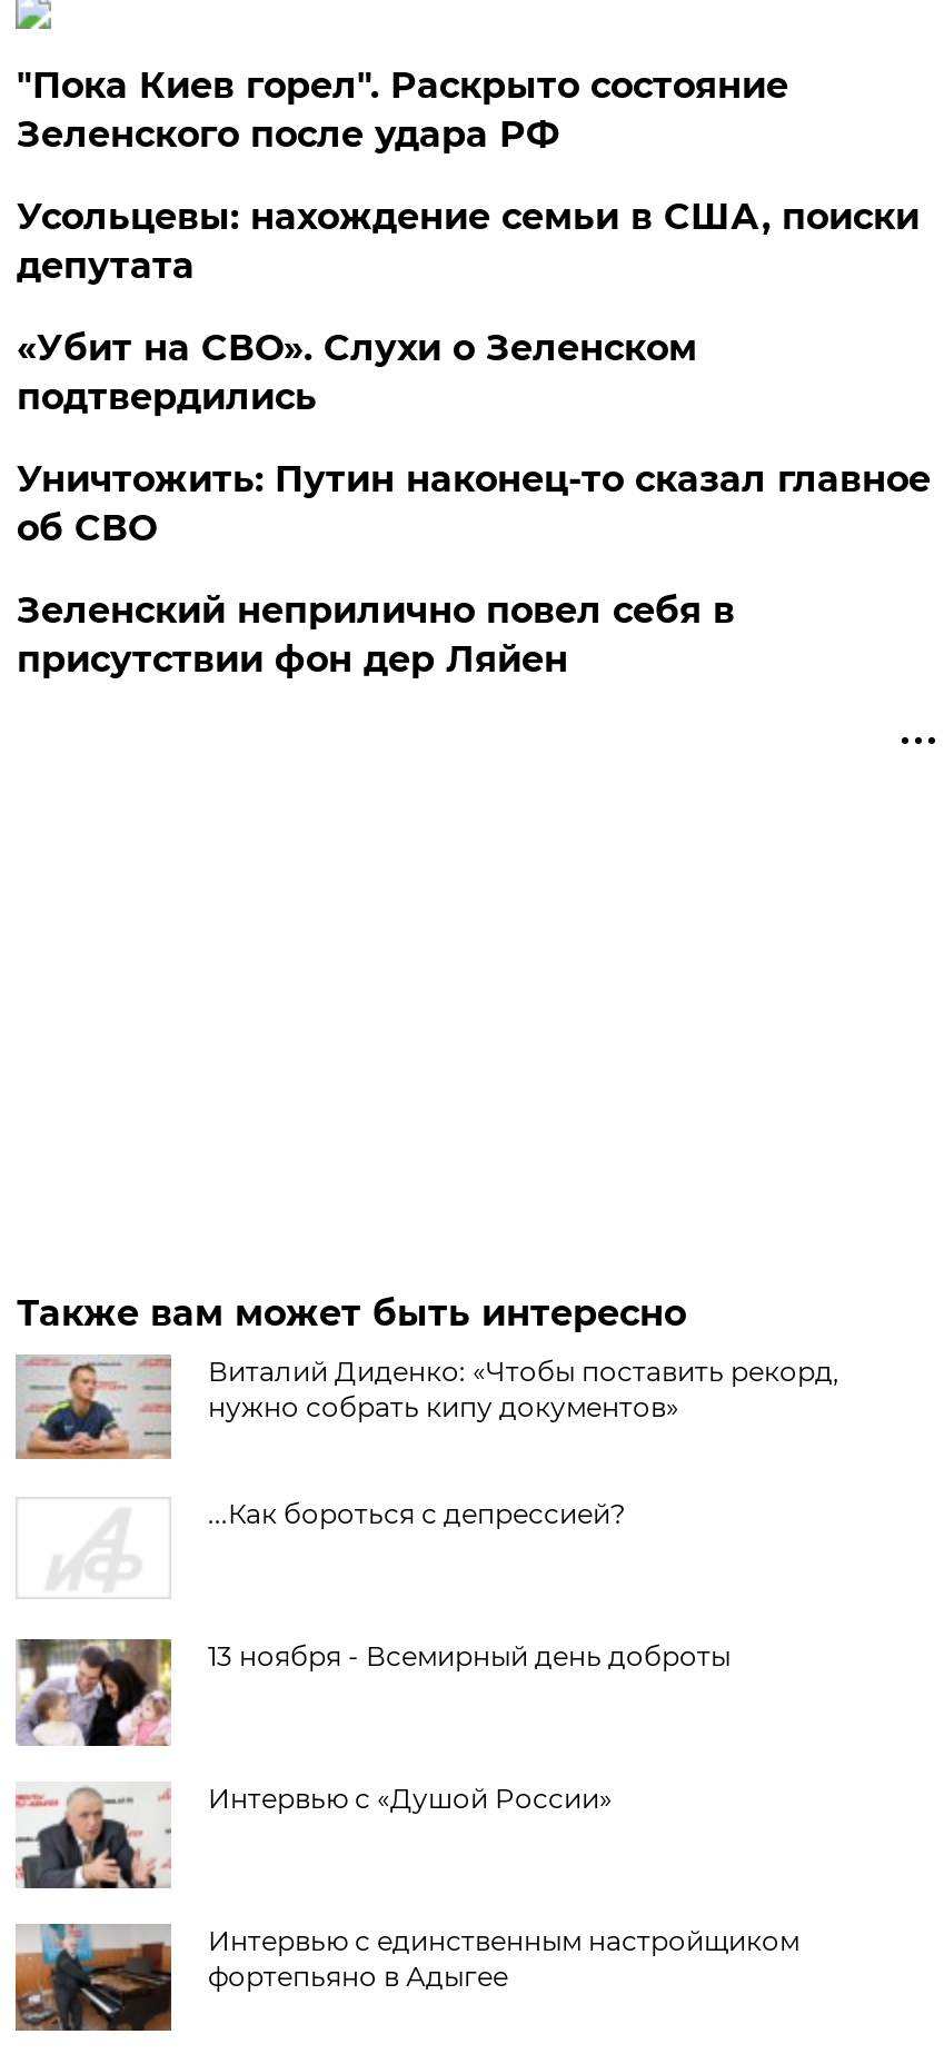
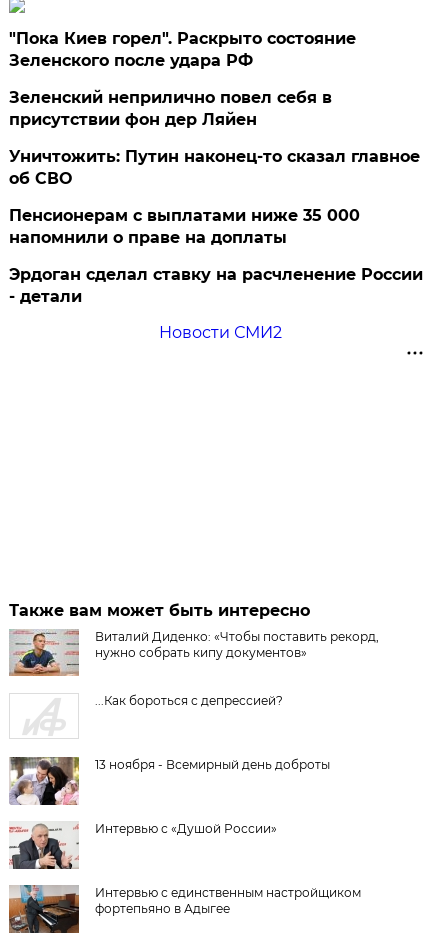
[16,195,919,418] Усольцевы: нахождение семьи в США, поиски | депутата | «Убит на СВО». Слухи о Зеленском | подтвердились -> none
moved [16,458,930,549] -> [9,147,420,188]: Уничтожить: Путин наконец-то сказал главное | об СВО
moved [16,589,735,680] -> [9,88,332,129]: Зеленский неприлично повел cебя в | присутствии фон дер Ляйен
none -> [9,206,423,342] Пенсионерам с выплатами ниже 35 000 | напомнили о праве на доплаты | Эрдоган сделал ставку на расчленение России | - детали | Новости СМИ2

